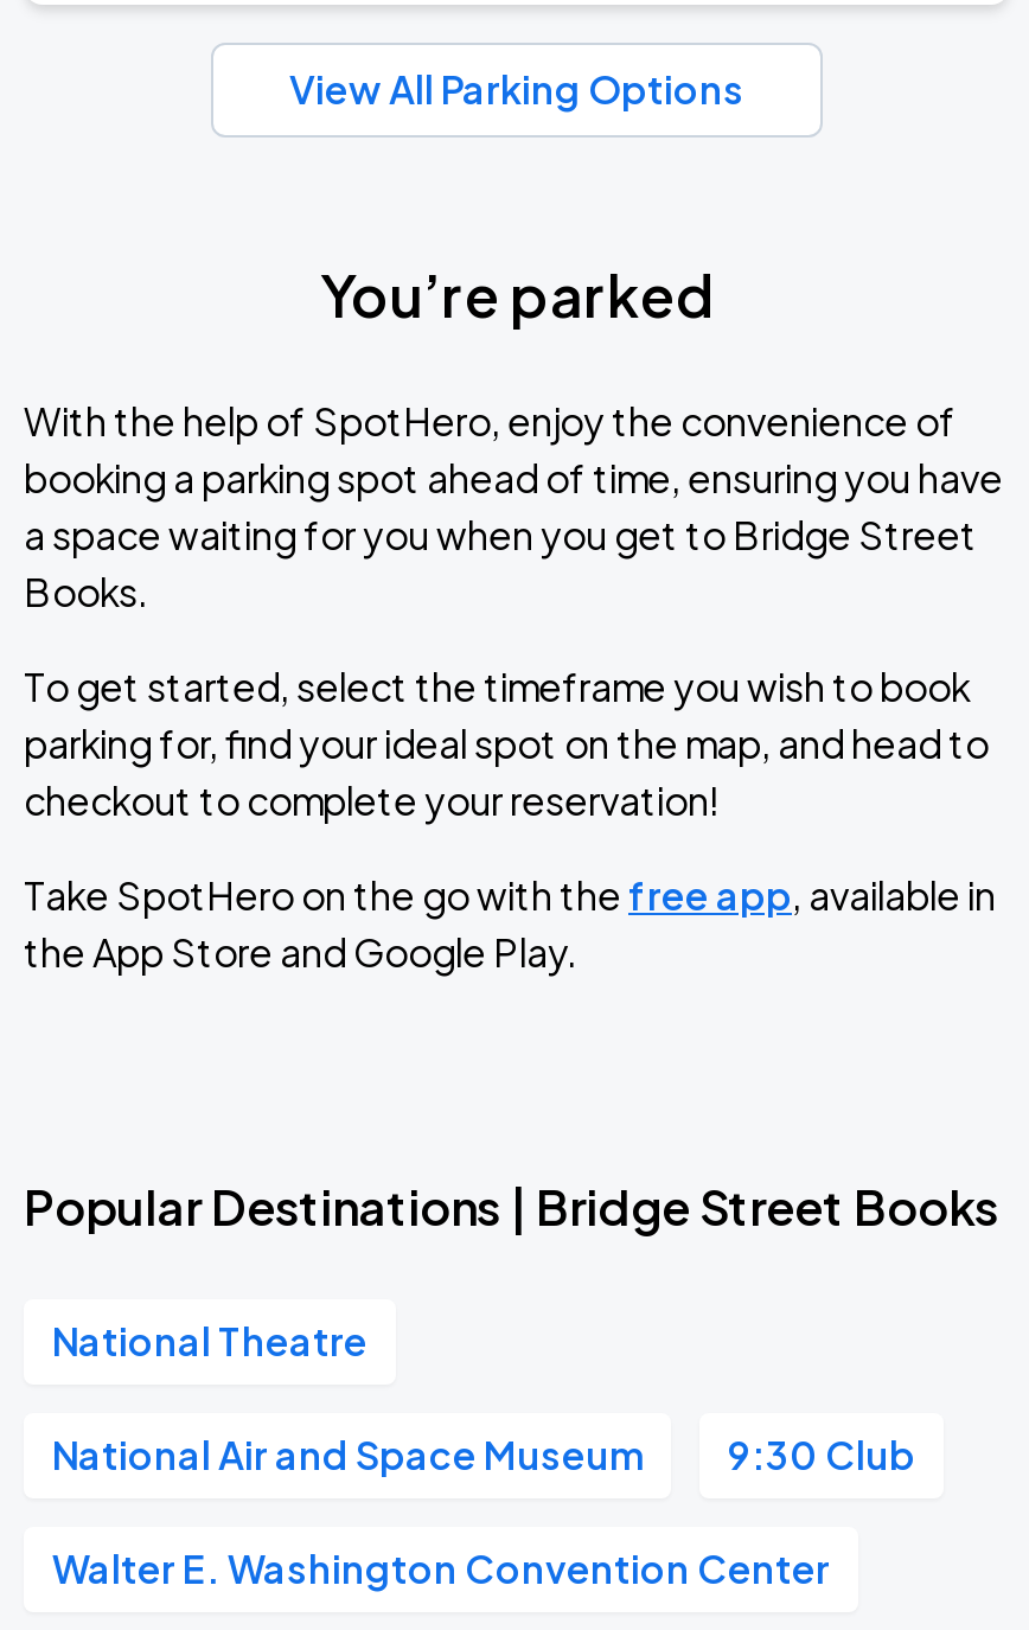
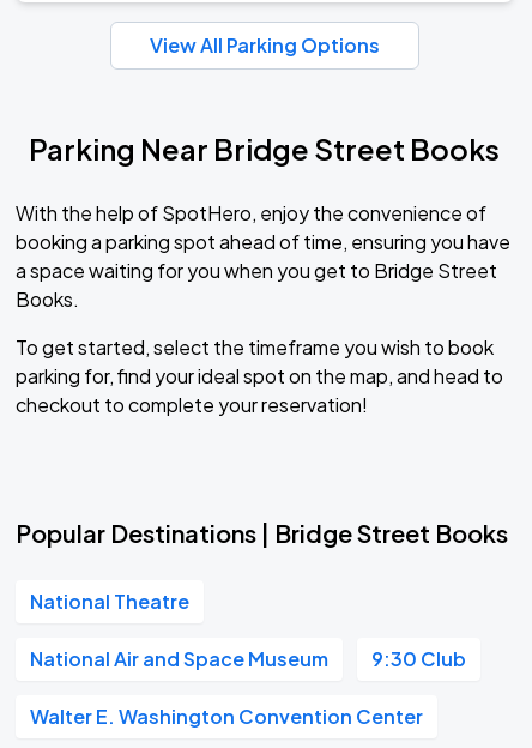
[320,258,714,330] You’re parked -> [29,131,500,167] Parking Near Bridge Street Books
[24,870,996,977] Take SpotHero on the go with the free app, available in | the App Store and Google Play. -> none

